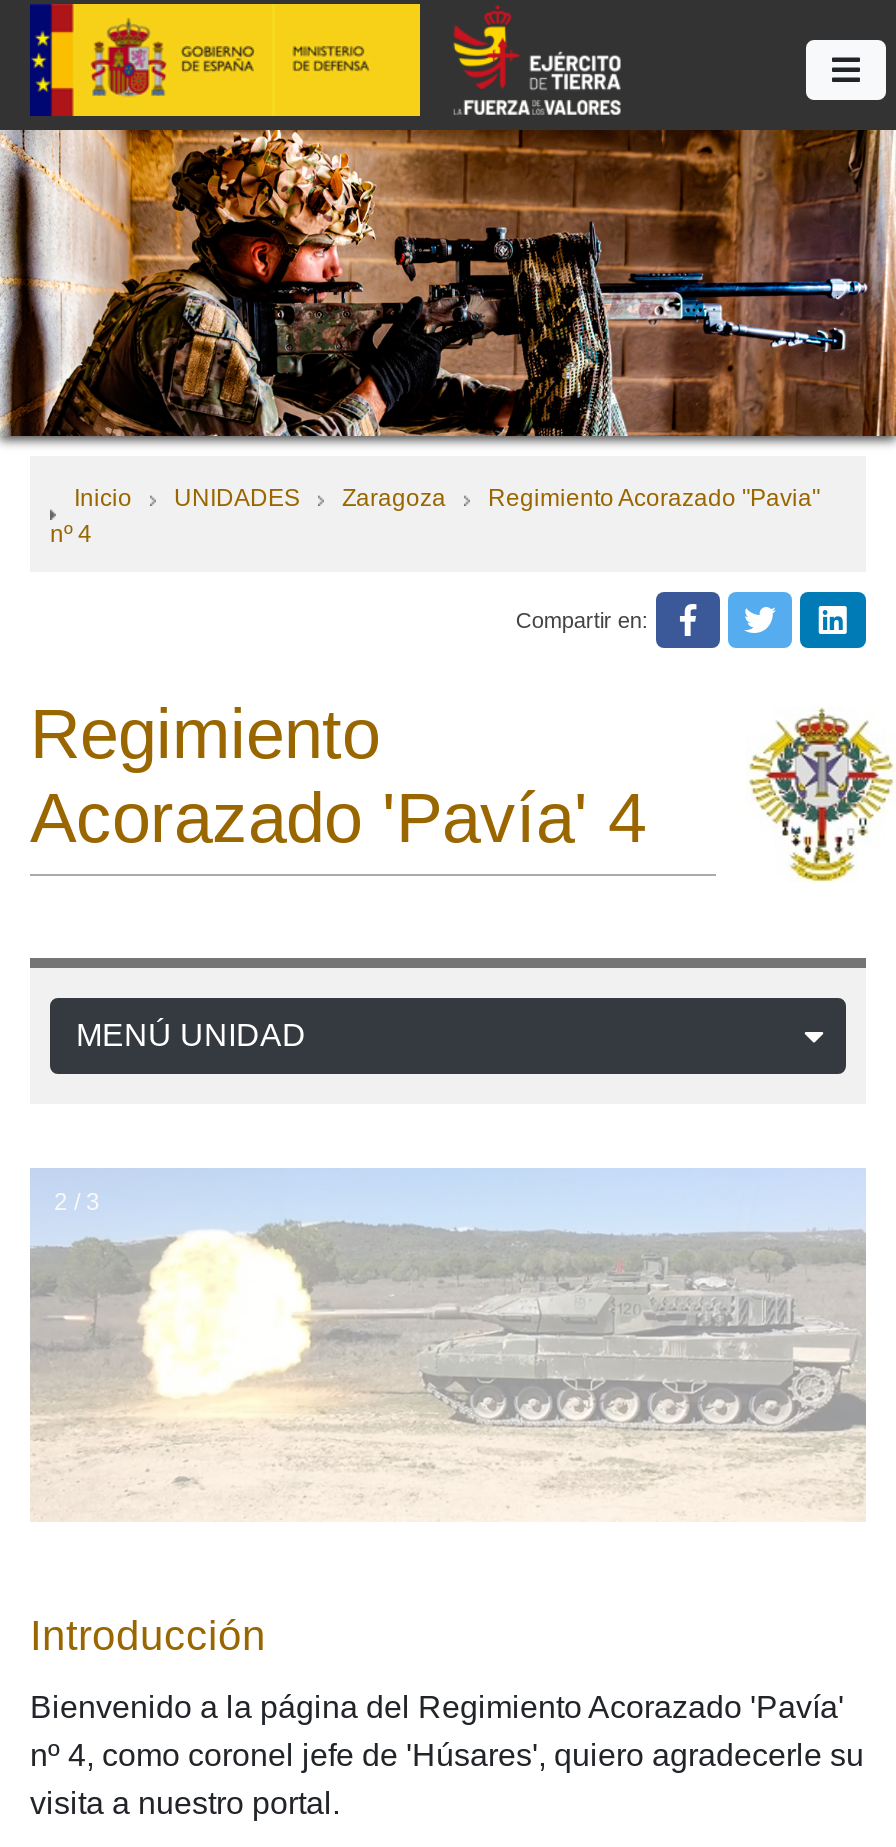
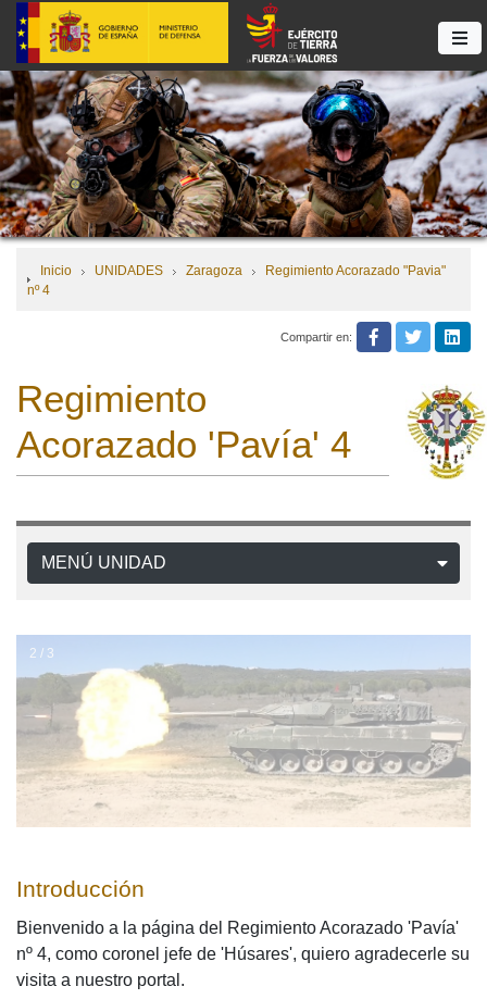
[6,128,890,438] [image] -> [3,70,484,238] [image]

